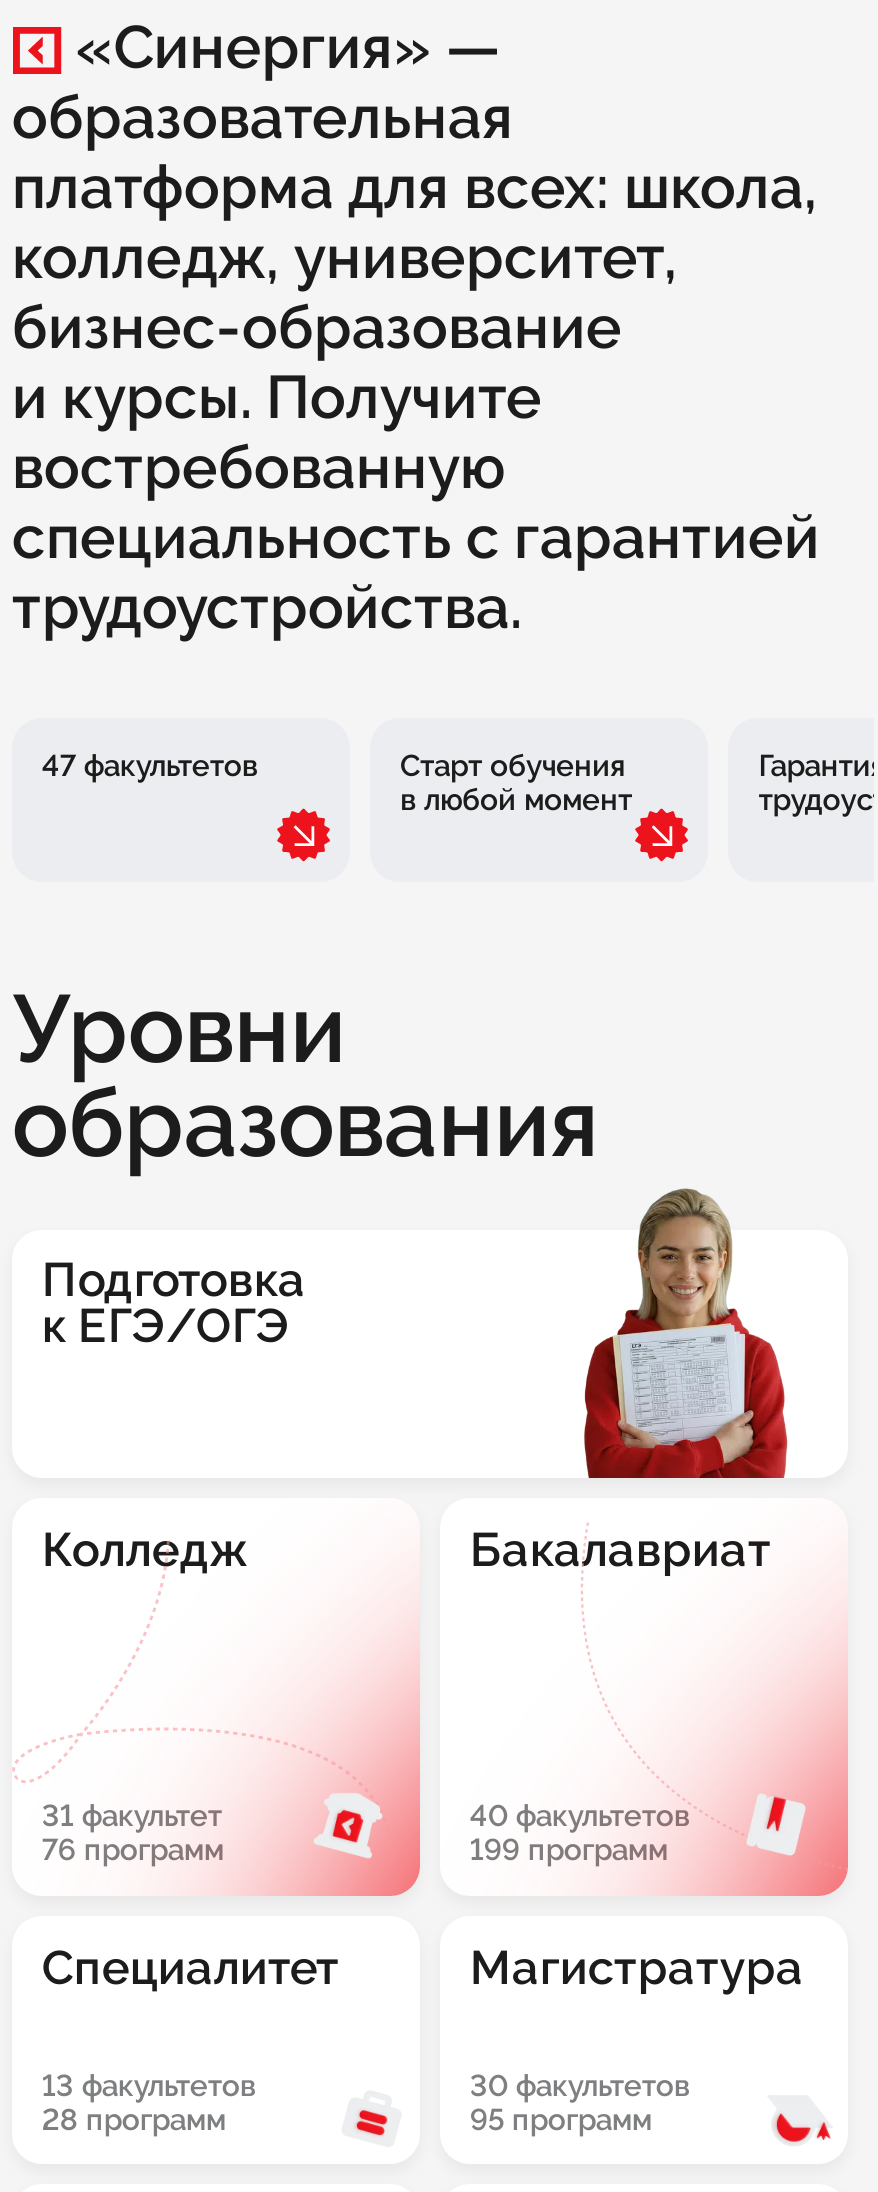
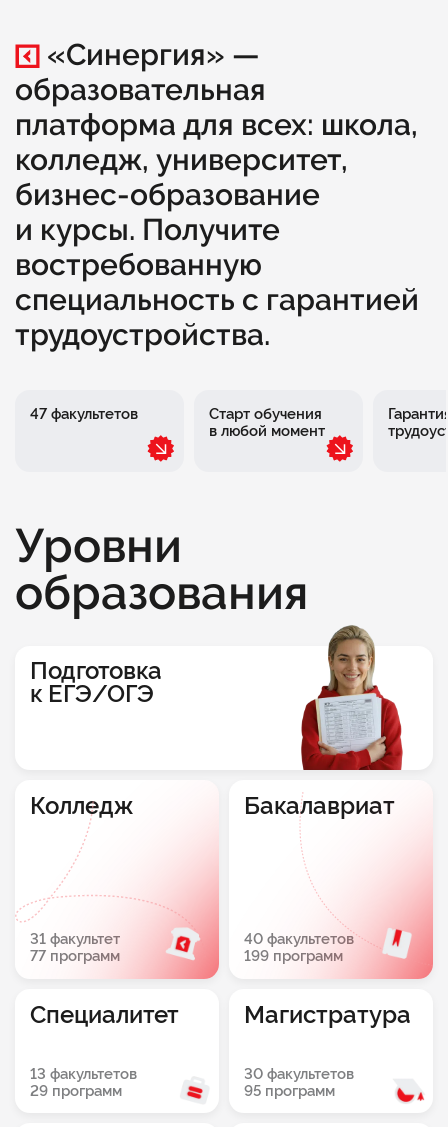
[42,1832,224,1866] 76 программ -> [30,947,120,964] 77 программ
[42,2101,226,2135] 28 программ -> [30,1081,122,1098] 29 программ

